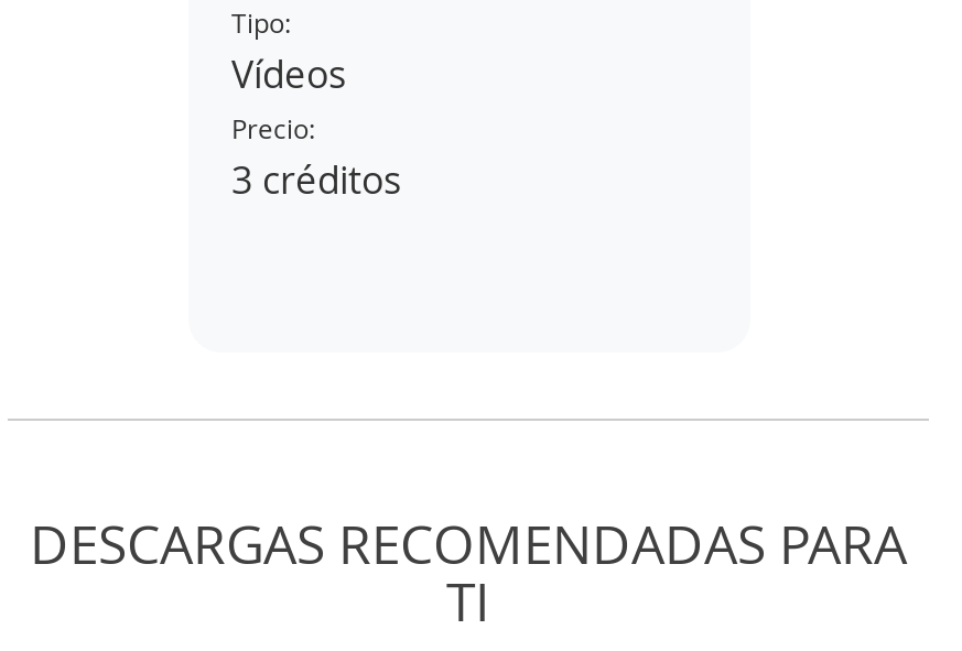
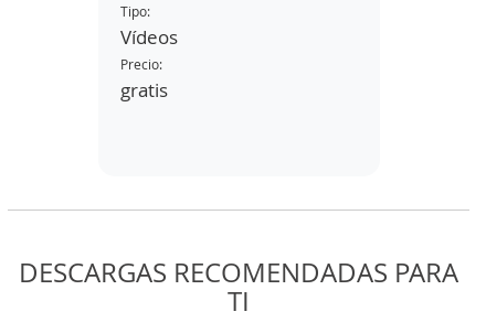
[231,155,401,205] 3 créditos -> [120,77,167,103] gratis

